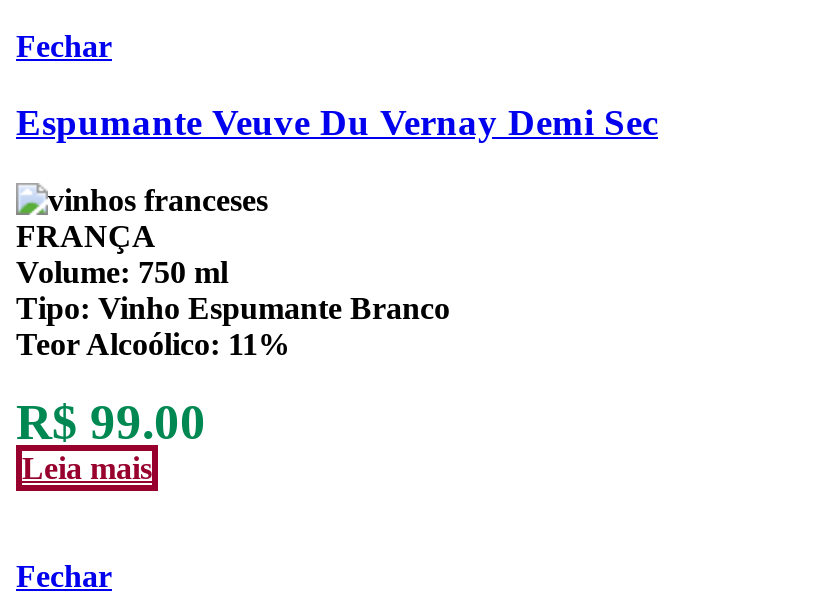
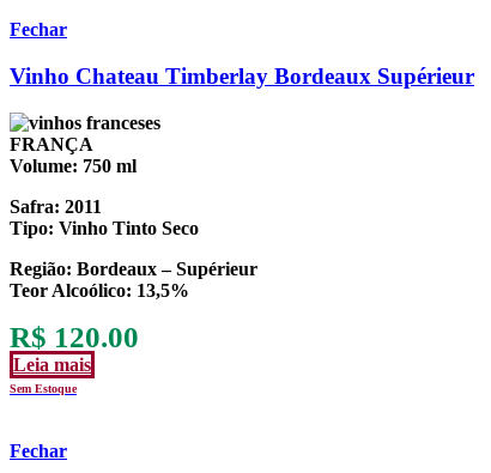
[16,102,658,144] Espumante Veuve Du Vernay Demi Sec -> [10,63,474,88] Vinho Chateau Timberlay Bordeaux Supérieur
[16,291,450,449] Tipo: Vinho Espumante Branco | Teor Alcoólico: 11% | R$99.00 -> [10,196,257,353] Safra: 2011 | Tipo: Vinho Tinto Seco | Região: Bordeaux – Supérieur | Teor Alcoólico: 13,5% | R$120.00
none -> [10,381,77,395] Sem Estoque

